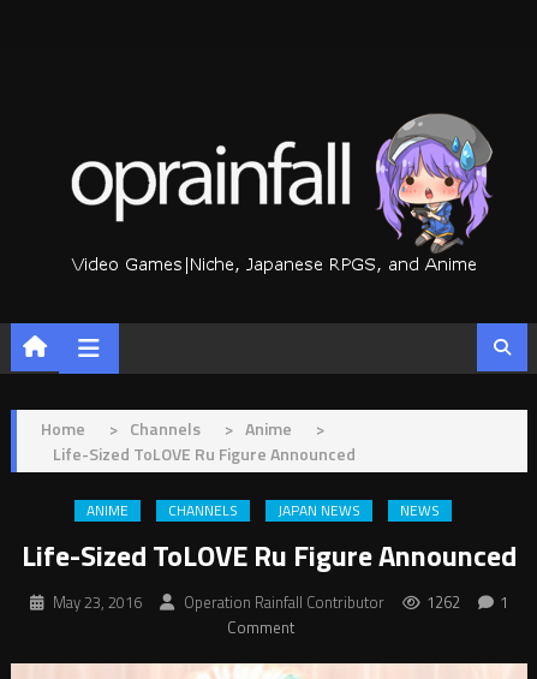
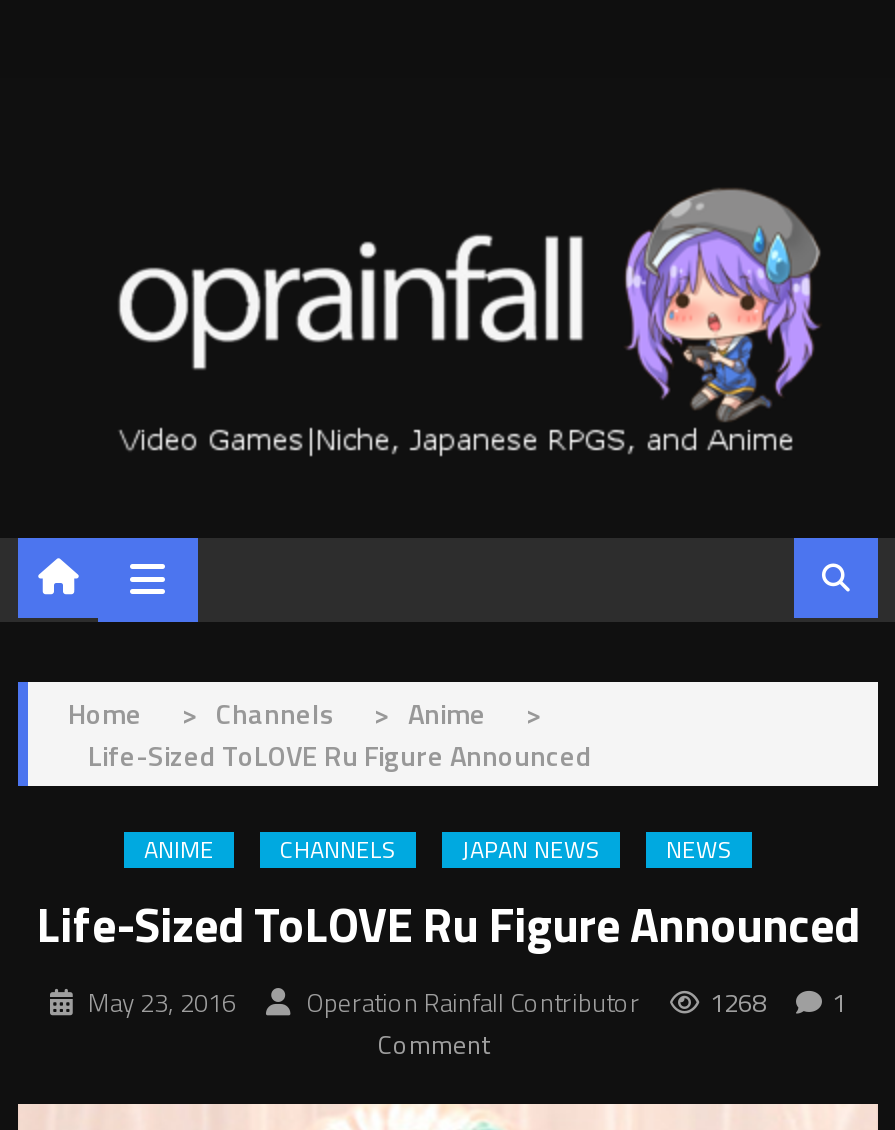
[53,590,508,614] May 23, 2016 Operation Rainfall Contributor 1262 1 -> [88,982,846,1022] May 23, 2016 Operation Rainfall Contributor 1268 1

